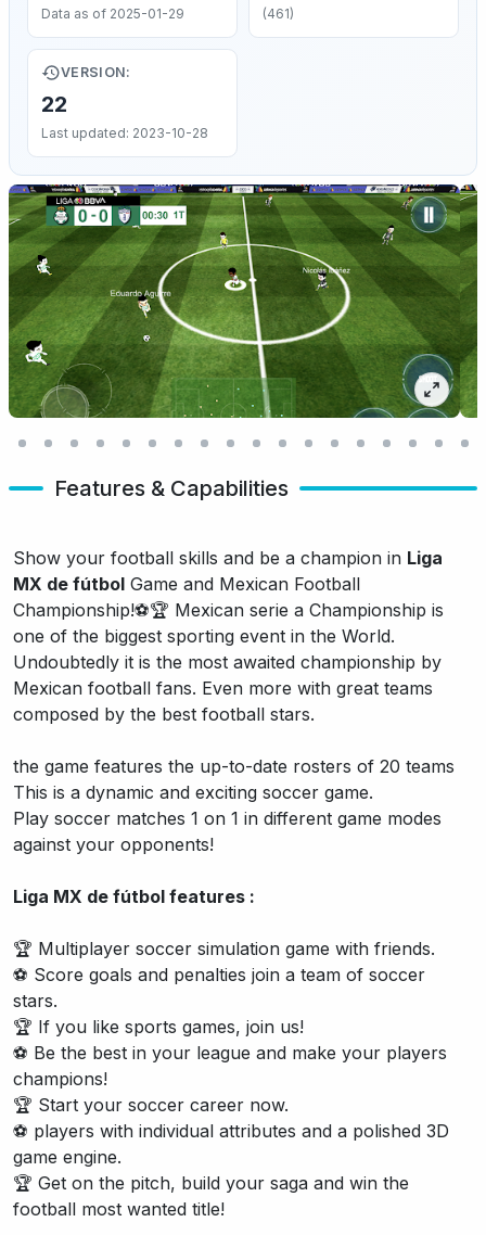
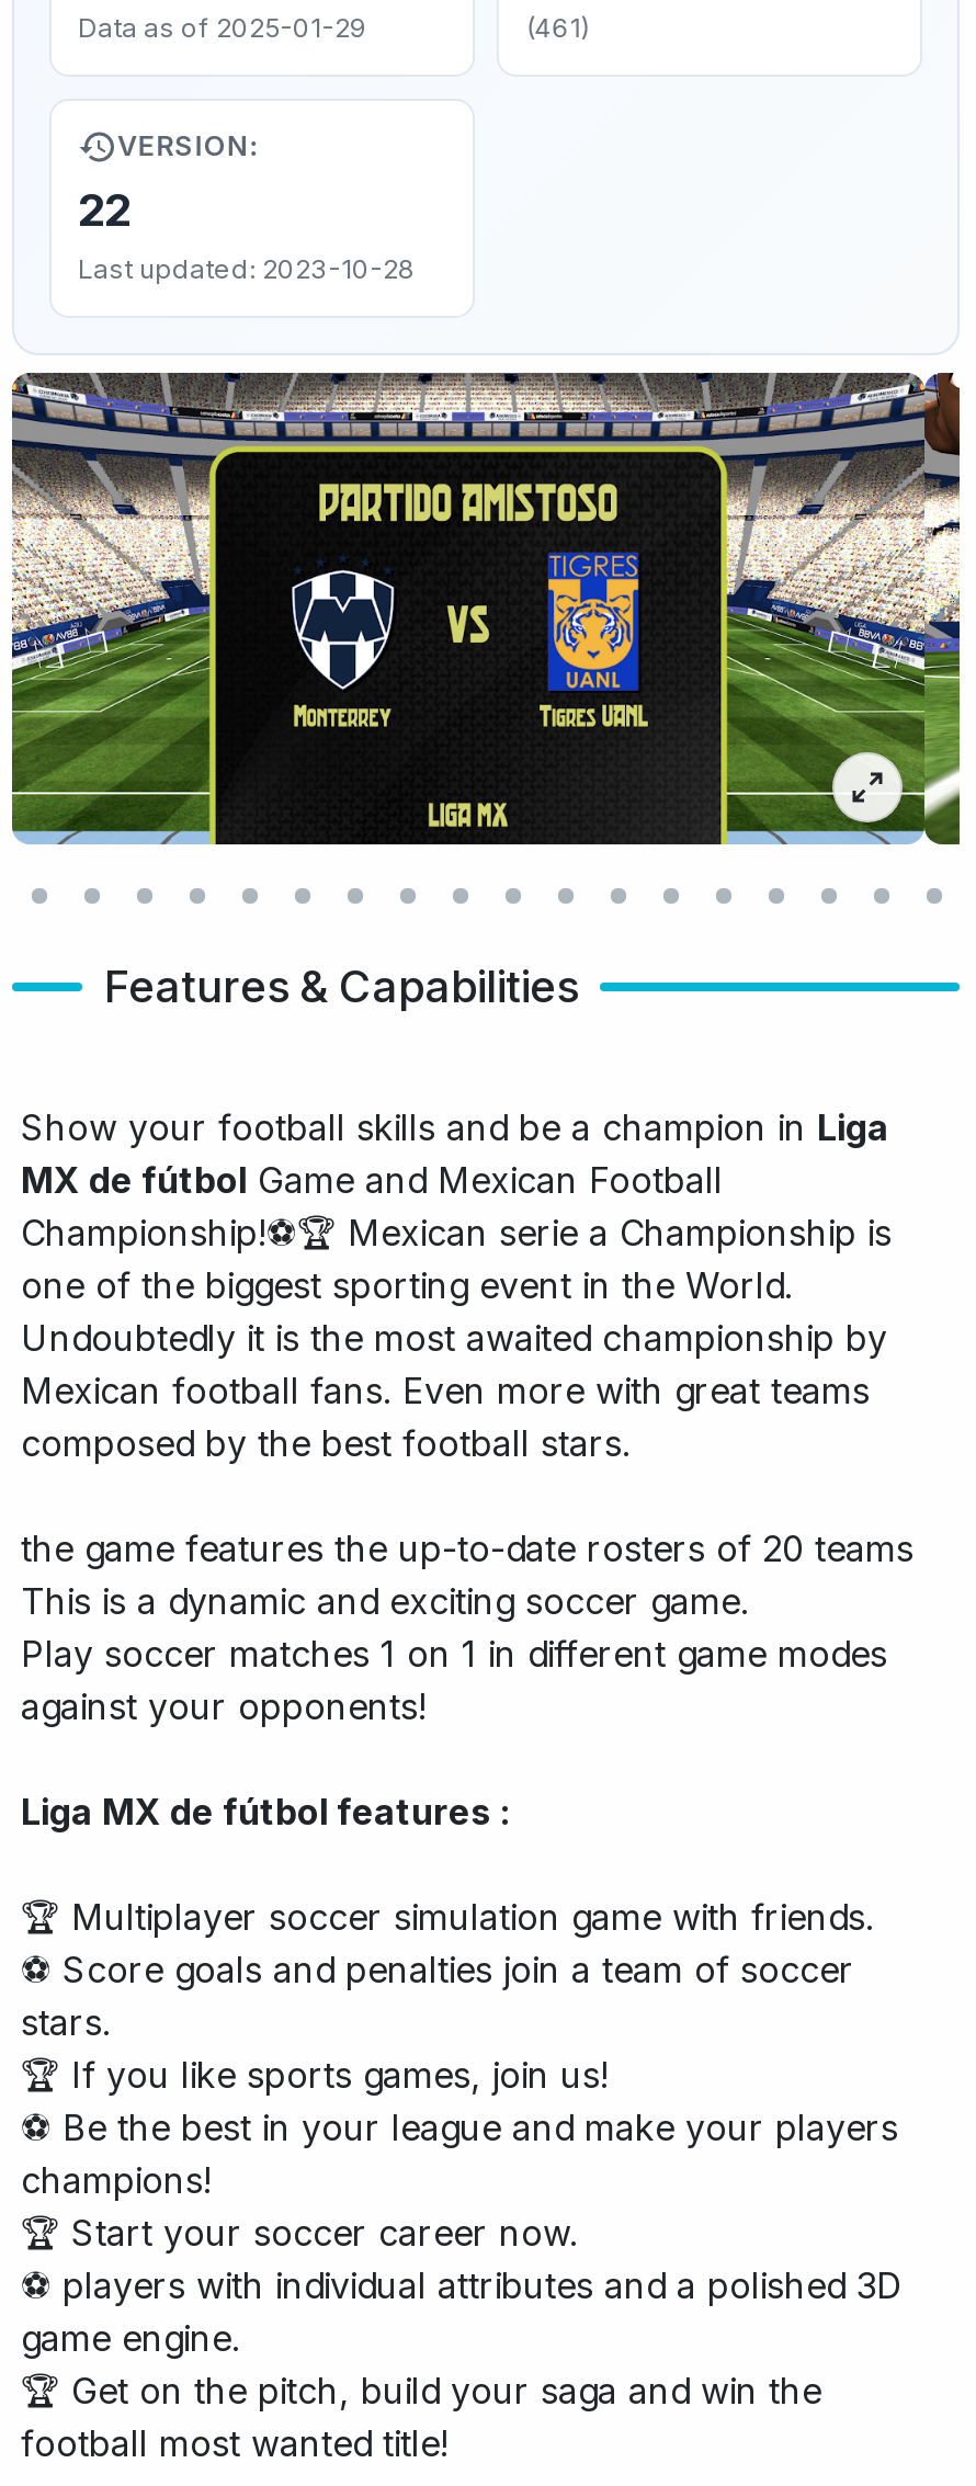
[8,184,478,419] [image] -> [10,371,962,847] [image]

